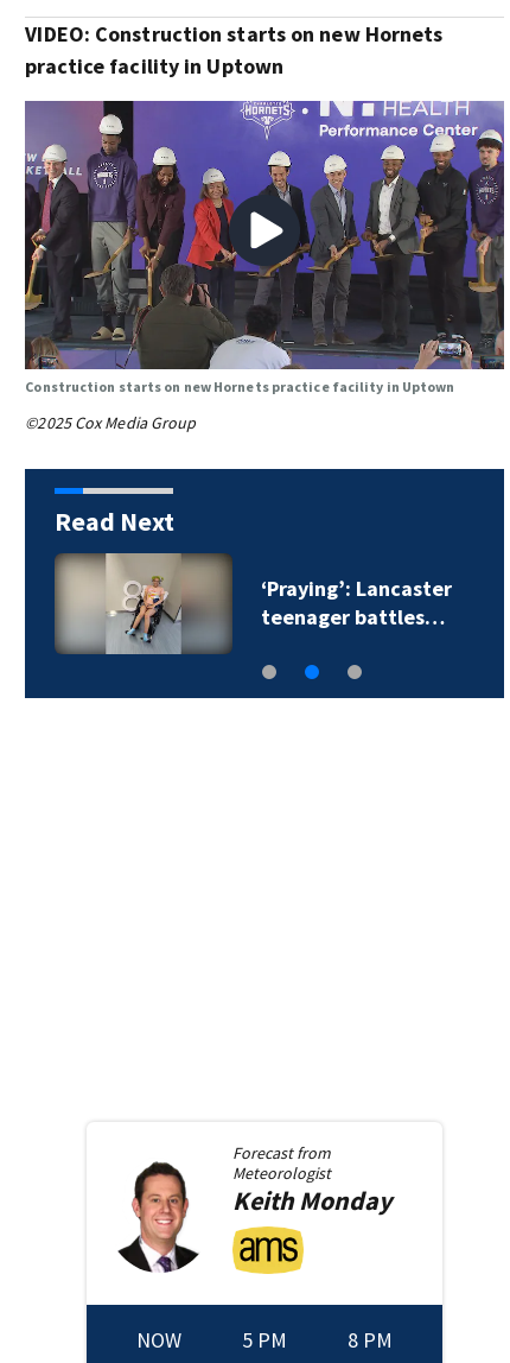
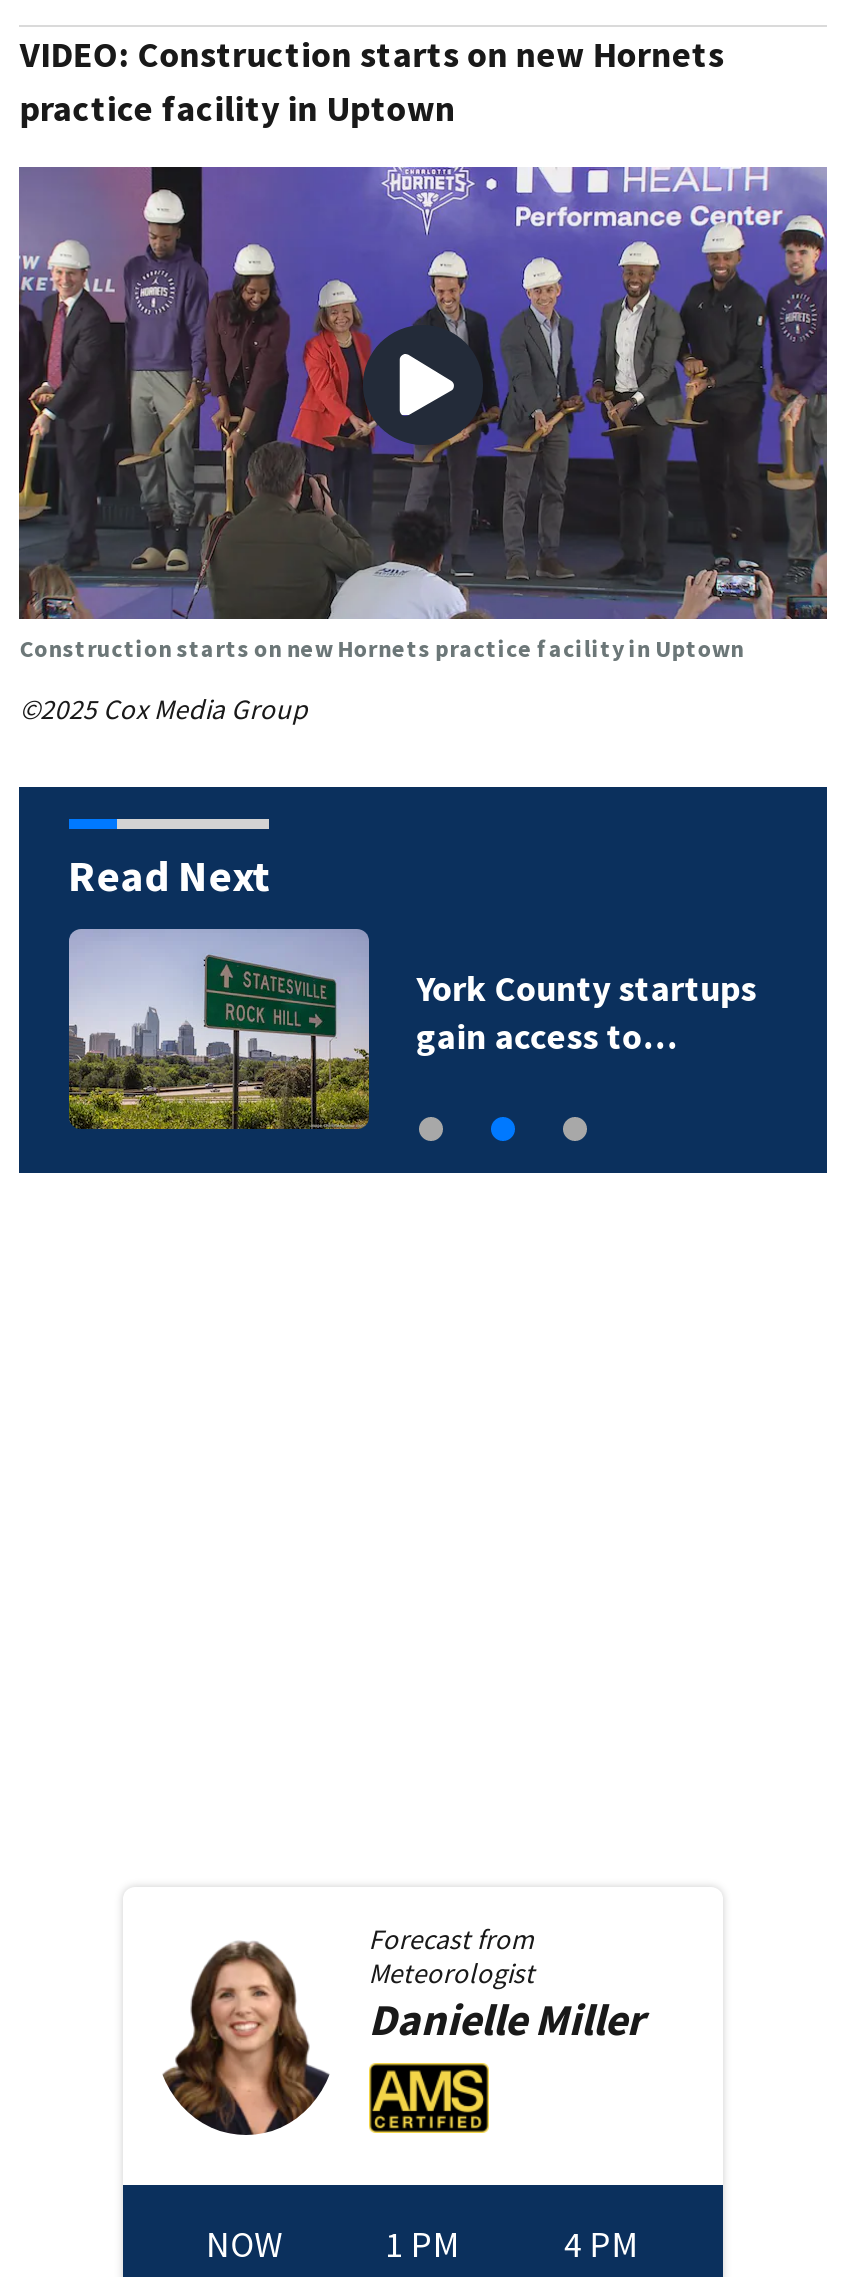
[55,552,451,672] [image] | ‘Praying’: Lancaster | teenager battles… -> [67,927,756,1131] [image] | York County startups | gain access to…
[113,1154,391,1273] [image] | Keith Monday -> [161,1939,644,2135] [image] | Danielle Miller
[232,1232,304,1274] [image] -> [369,2063,489,2135] [image]
[242,1326,287,1354] 5 PM -> [385,2220,461,2266] 1 PM
[348,1326,393,1354] 8 PM -> [564,2220,640,2266] 4 PM

